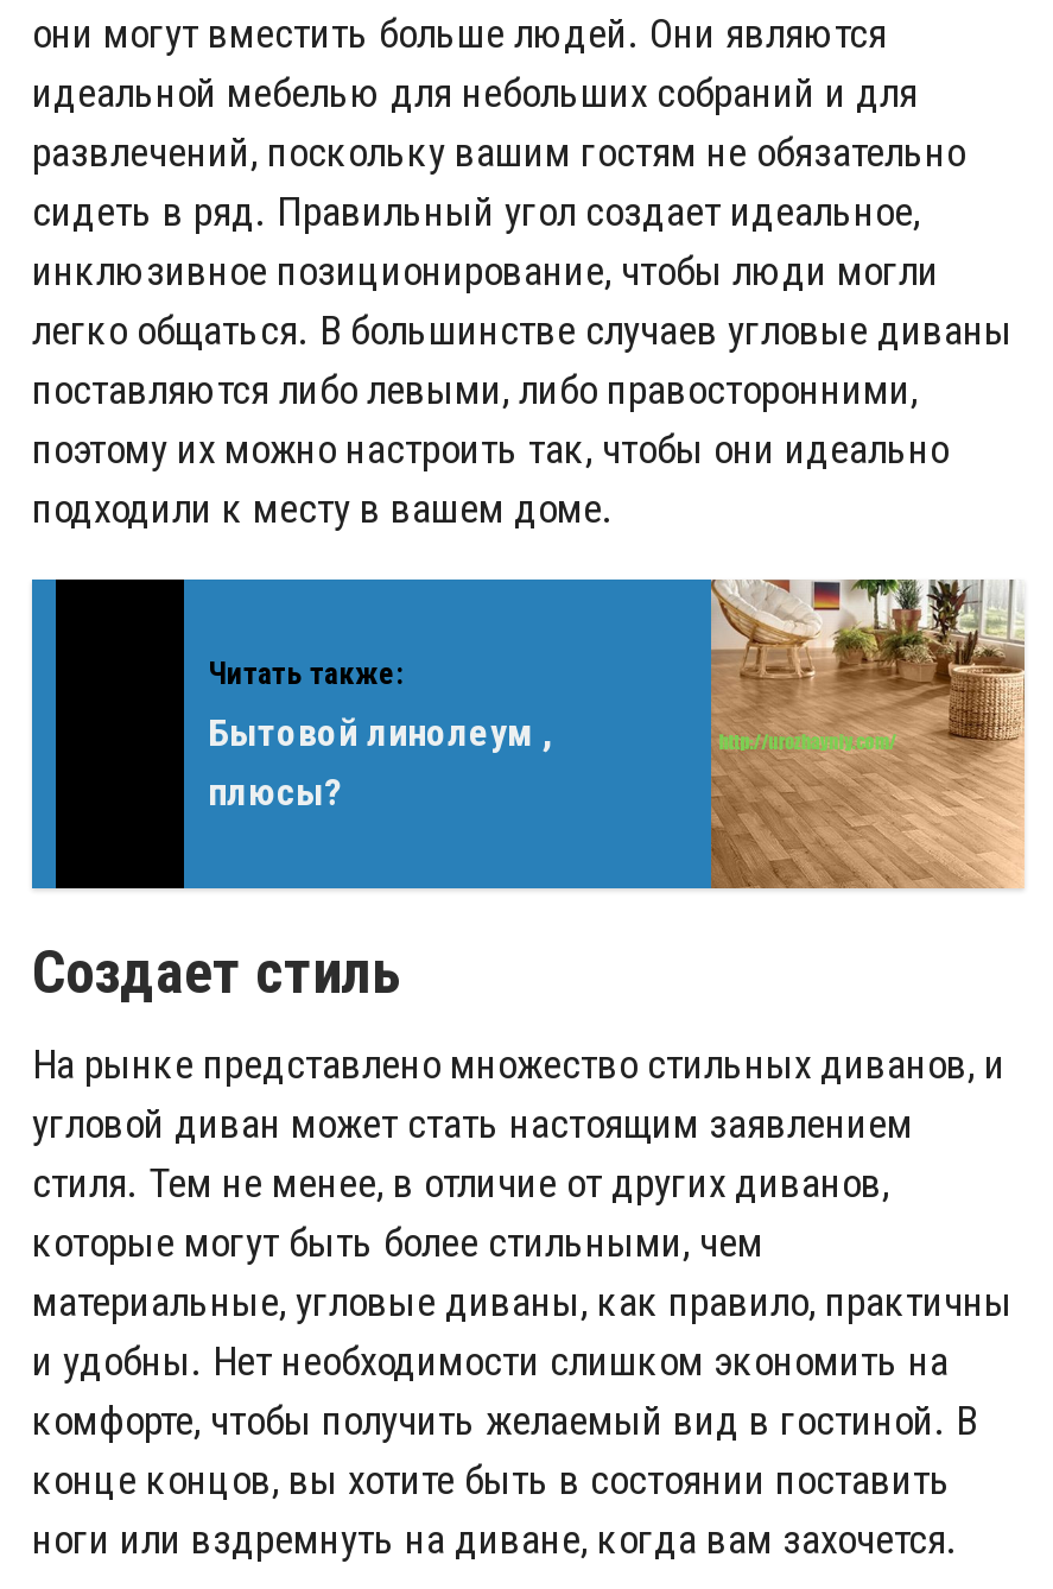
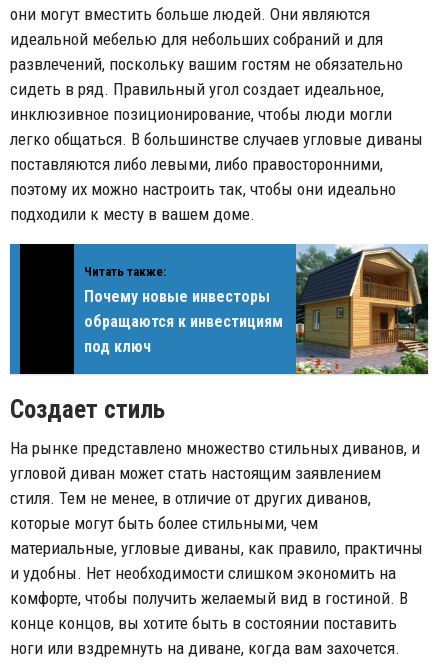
[709,577,1027,891] [image] -> [295,244,429,375] [image]
[208,710,552,815] Бытовой линолеум , | плюсы? -> [84,287,283,356] Почему новые инвесторы | обращаются к инвестициям | под ключ

